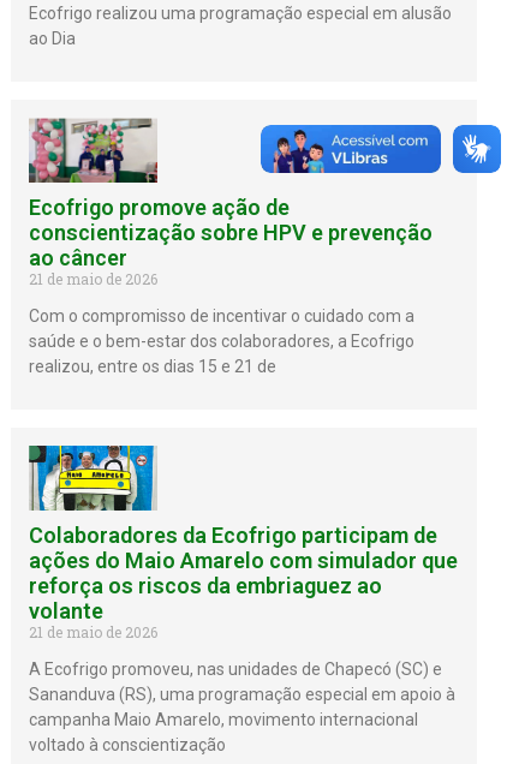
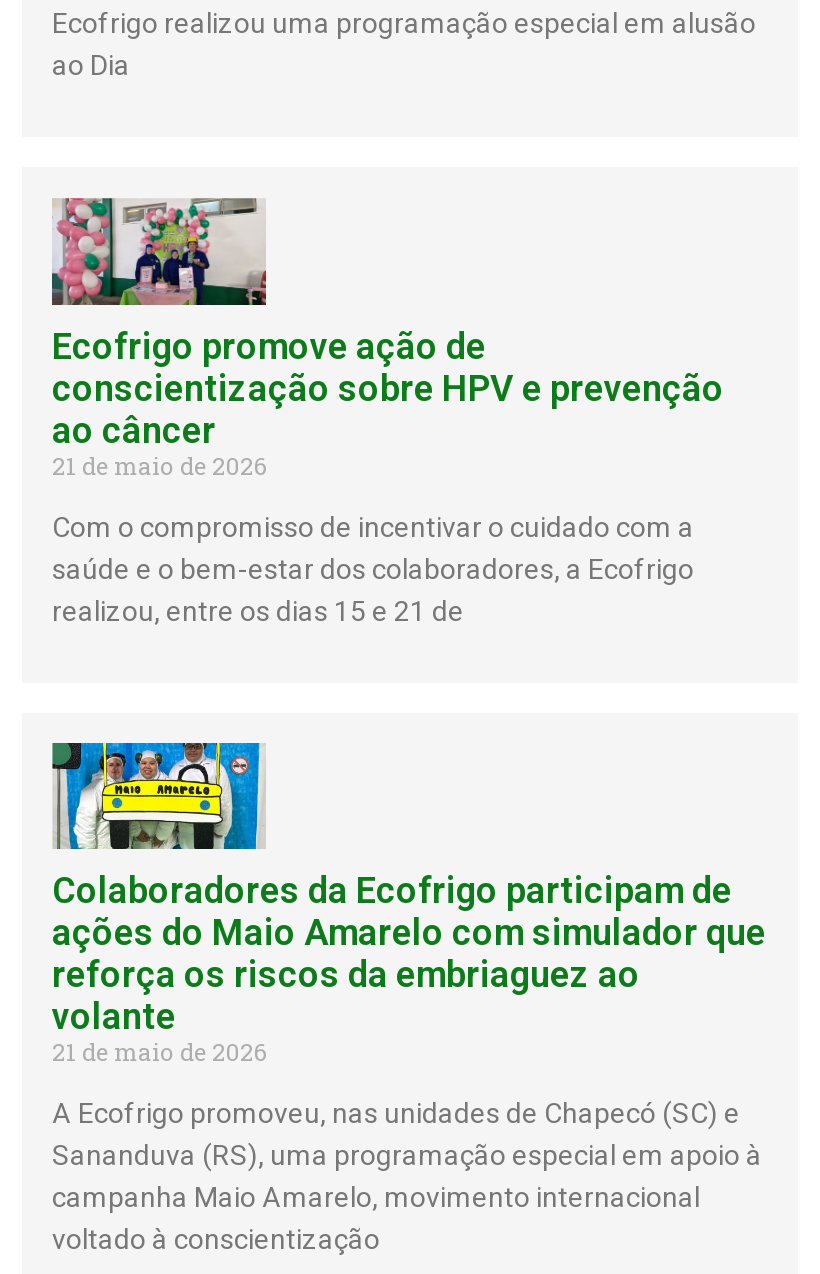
[260,124,442,174] [image] -> none
[452,124,502,174] [image] -> none

